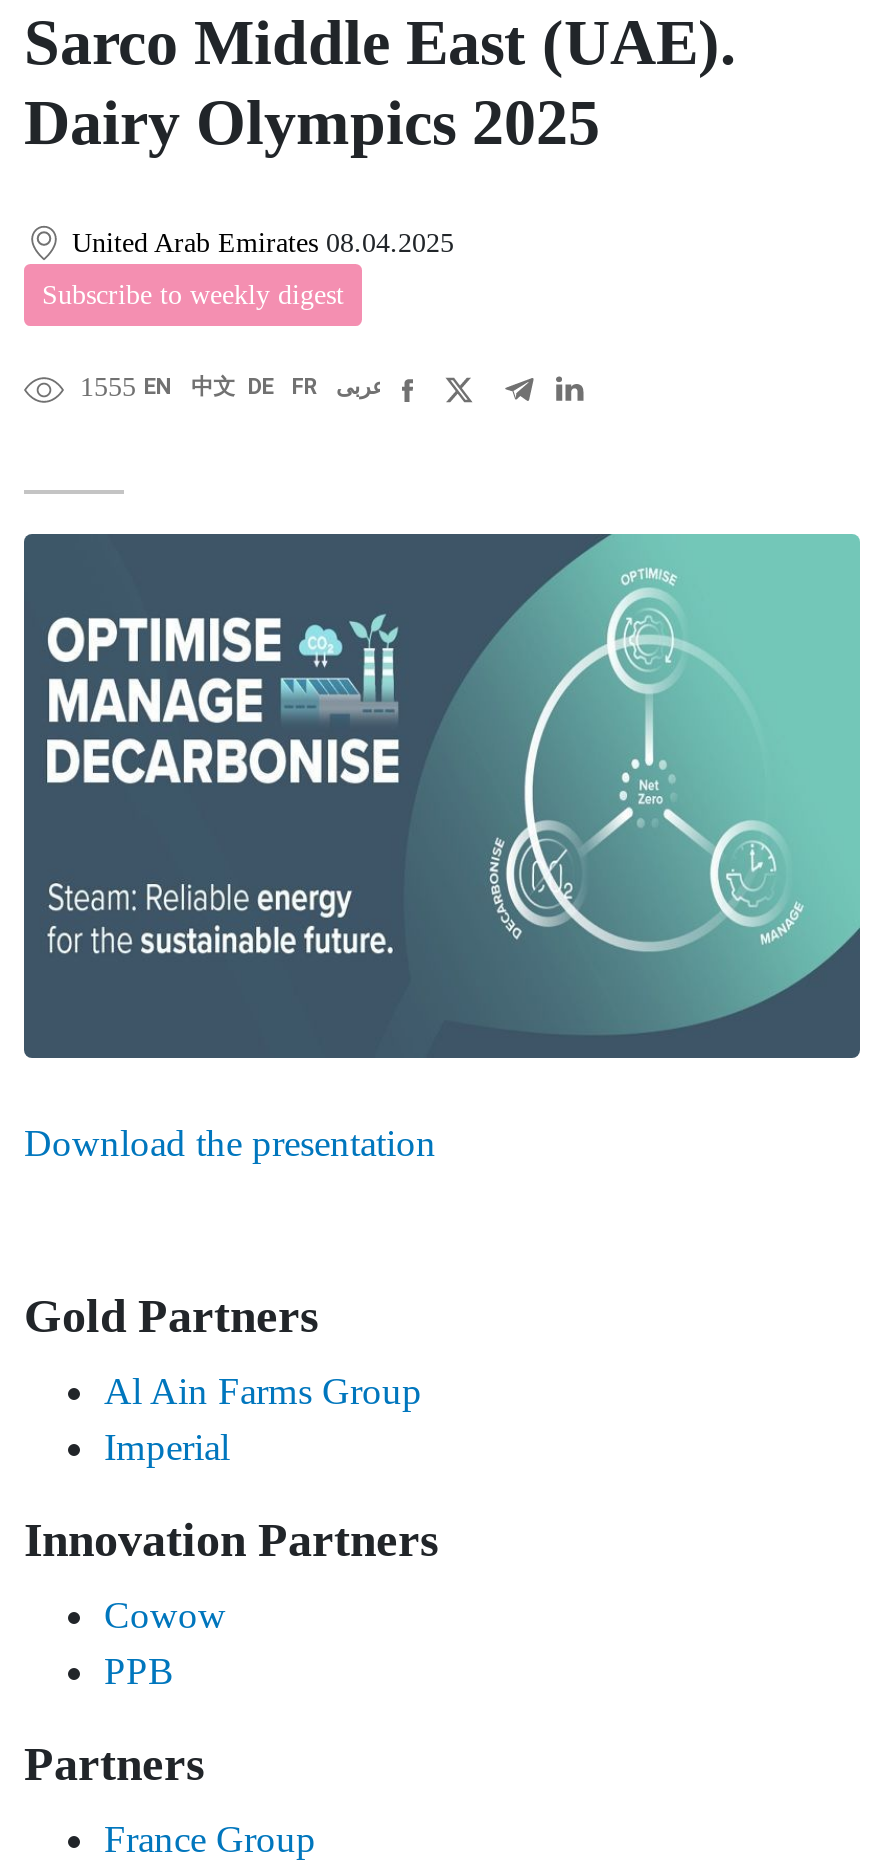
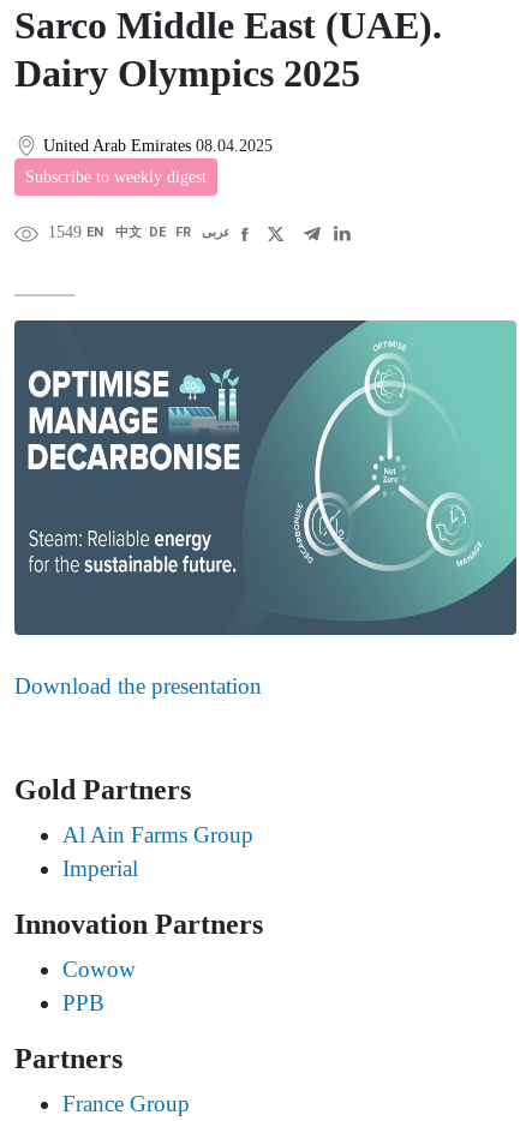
[80,373,317,403] 1555 EN | 中文 DE | FR -> [48,224,191,242] 1549 EN | 中文 DE FR

